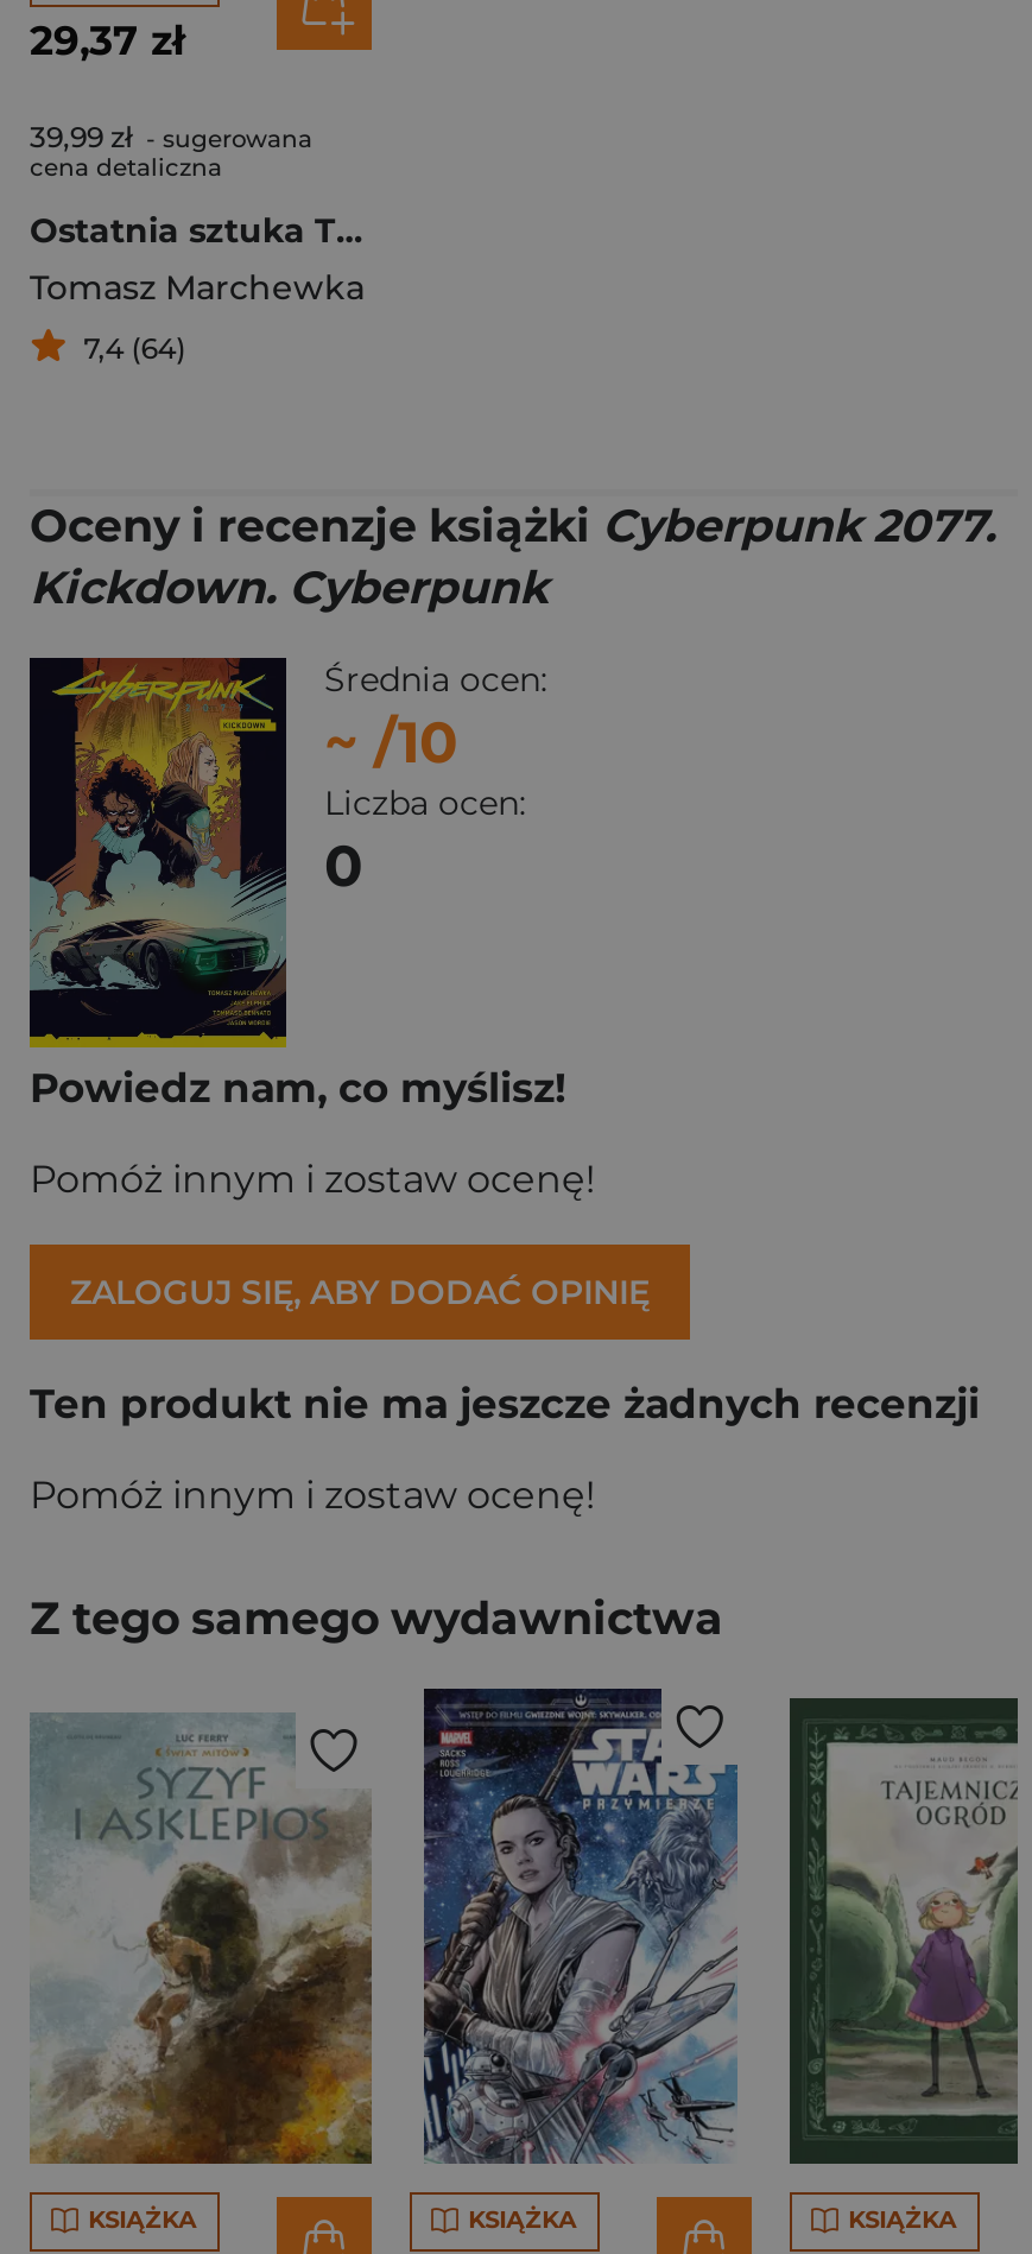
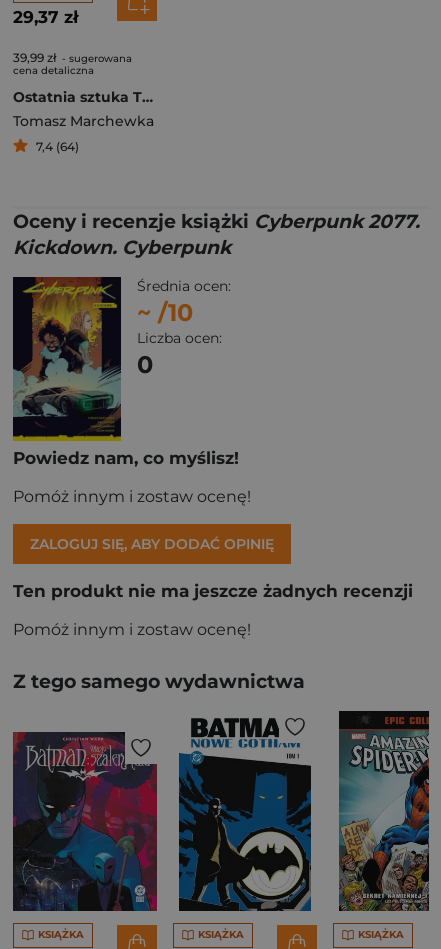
[422,1686,740,2166] [image] -> [178,711,312,912] [image]
[787,1689,1020,2166] [image] -> [333,710,430,912] [image]
[27,1712,374,2166] [image] -> [12,722,158,912] [image]

